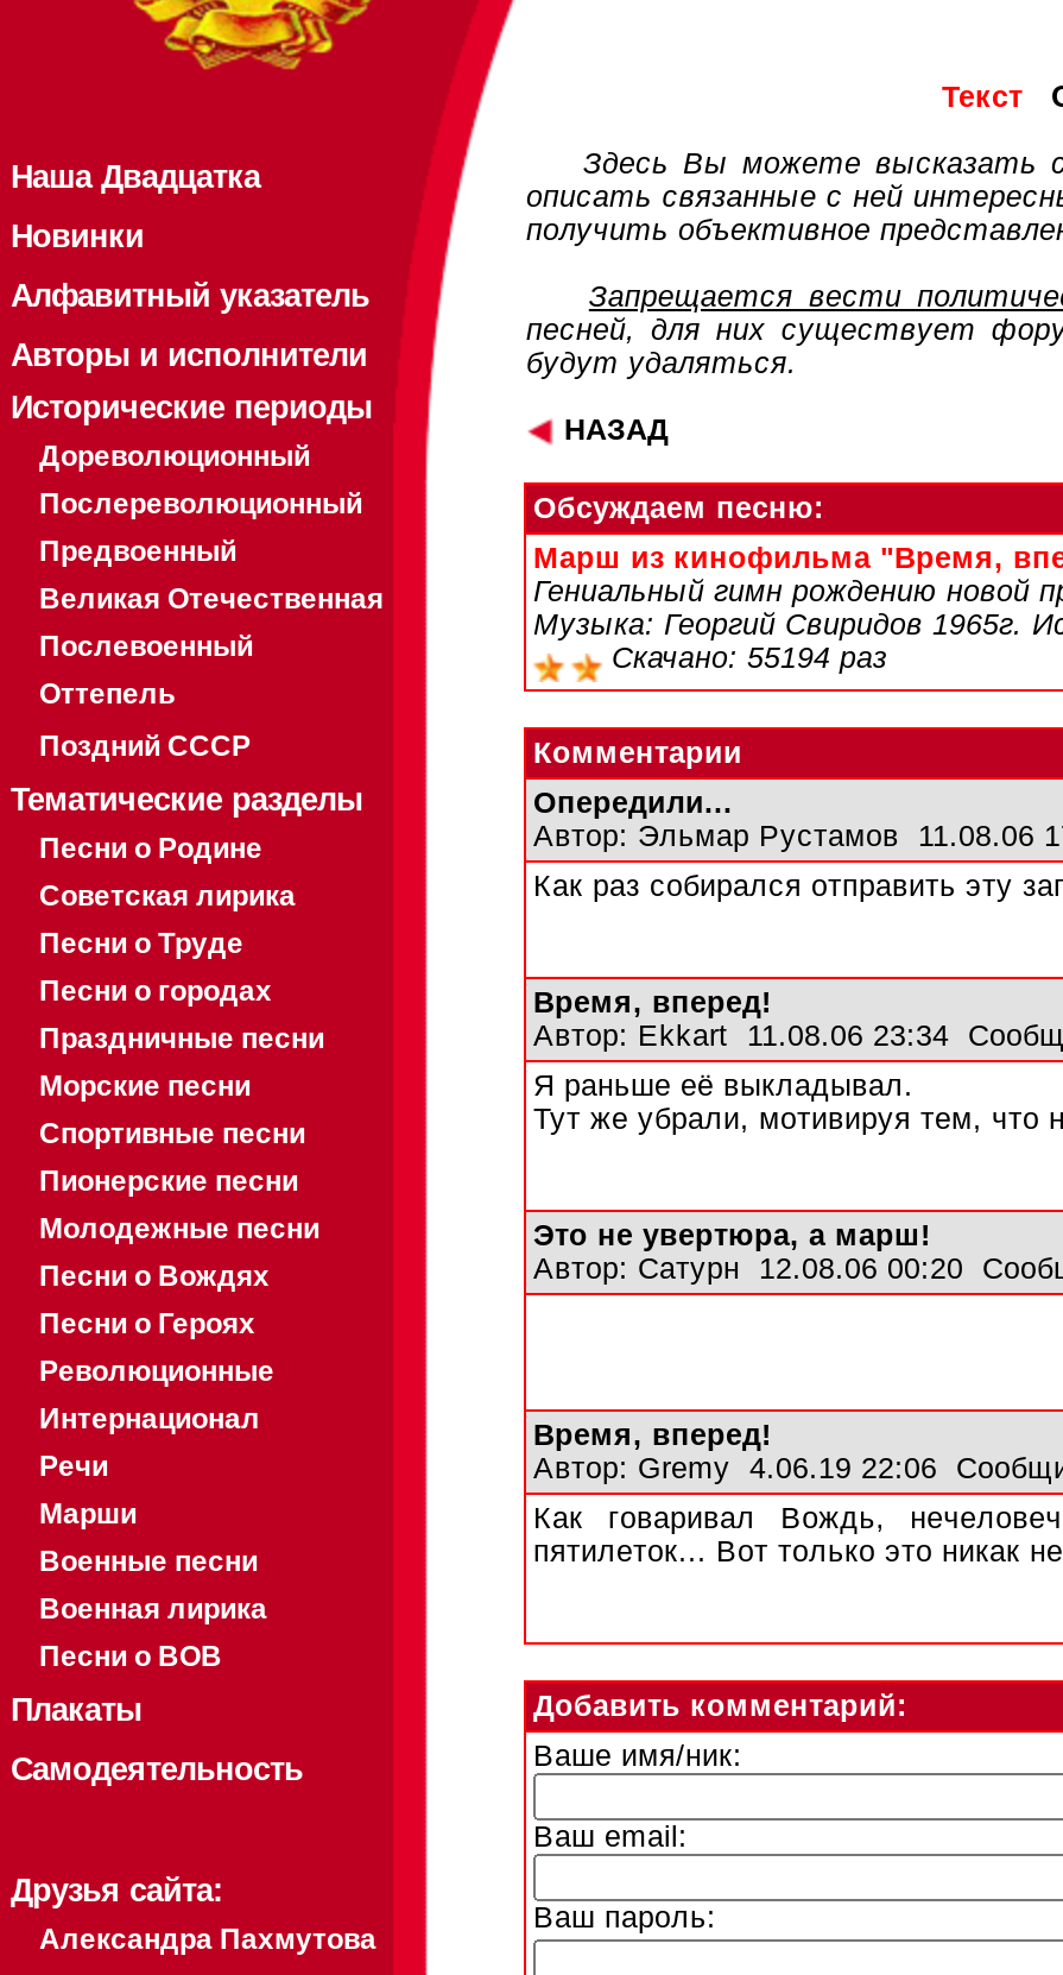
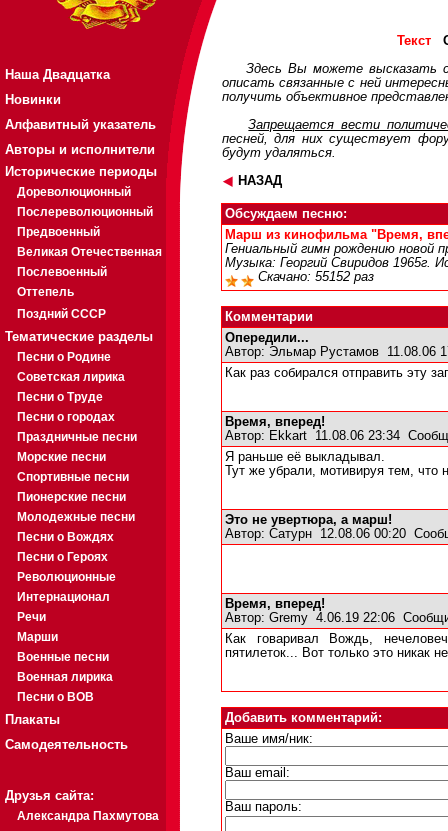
[602,642,887,675] Скачано: 55194 раз -> [254,270,374,284] Скачано: 55152 раз

